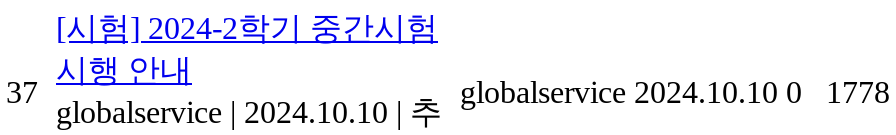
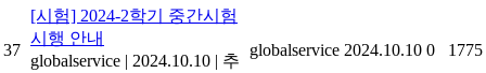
[460,75,890,109] globalservice 2024.10.10 0 1778 -> [250,41,483,59] globalservice 2024.10.10 0 1775

